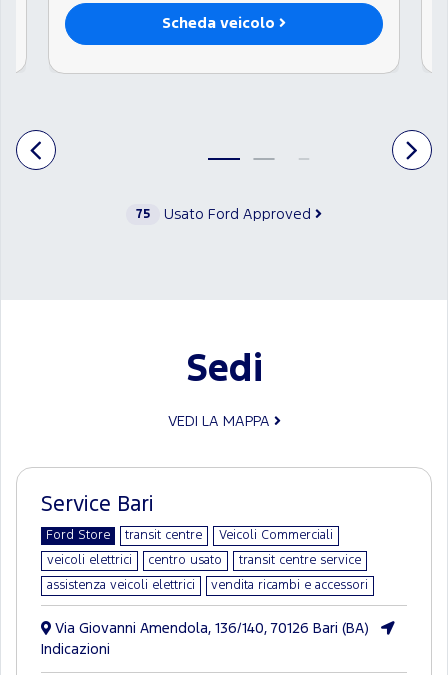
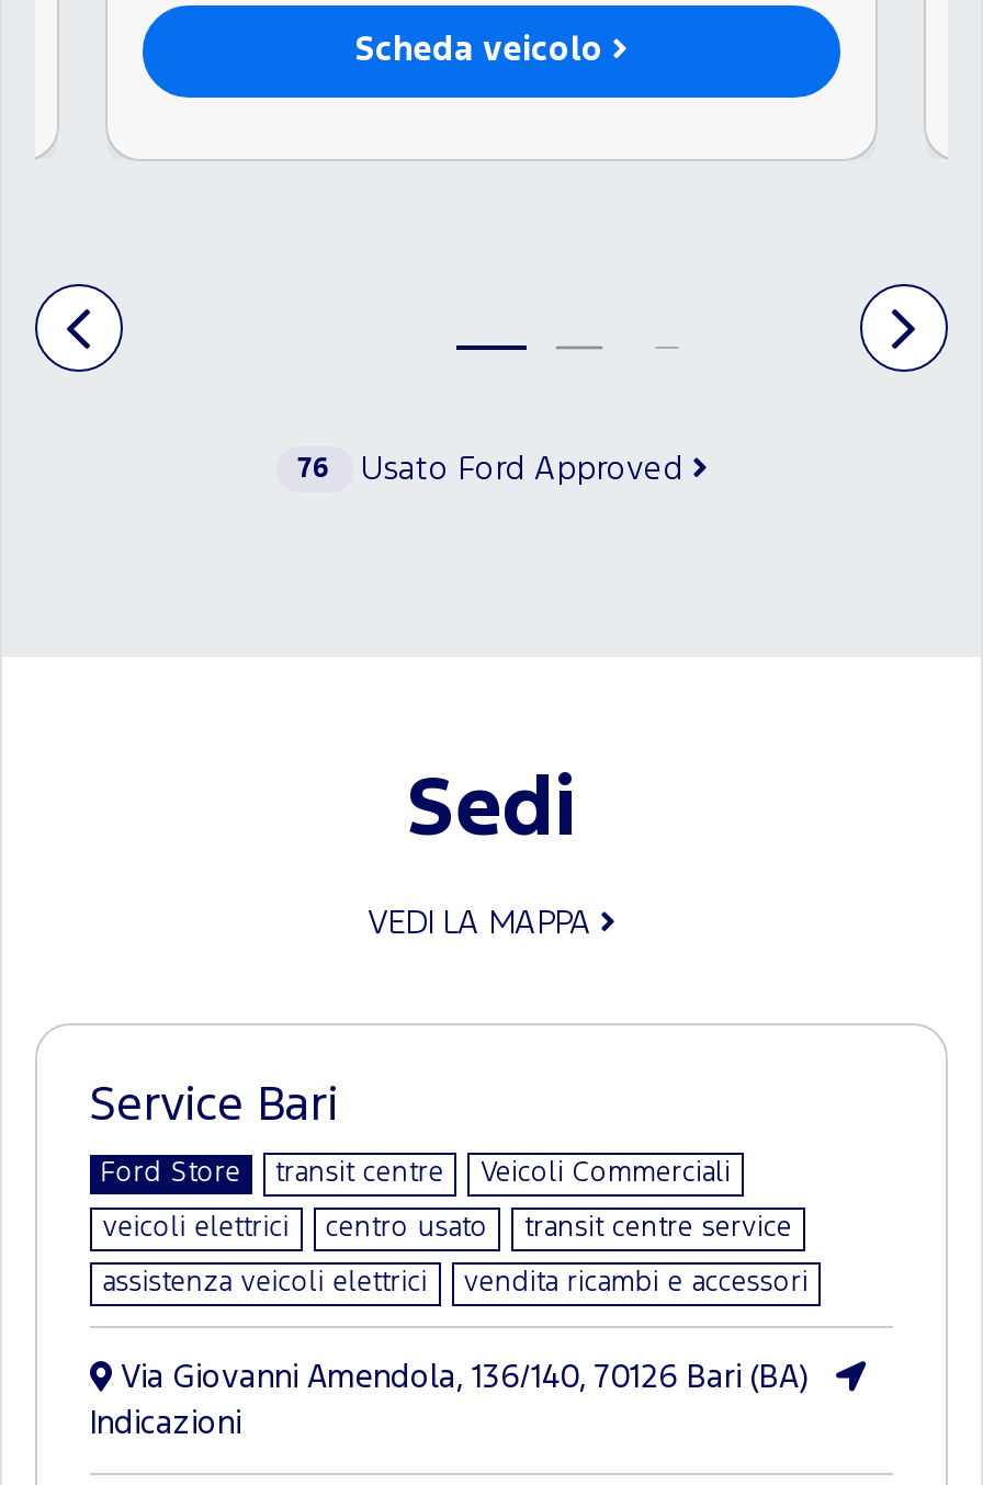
[136,207,315,220] 75 Usato Ford Approved -> [297,454,692,483] 76 Usato Ford Approved

